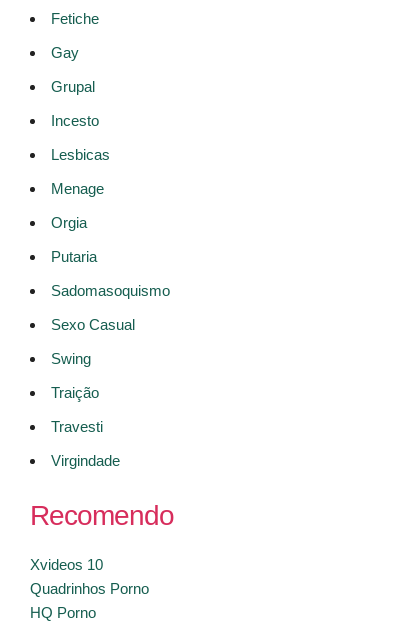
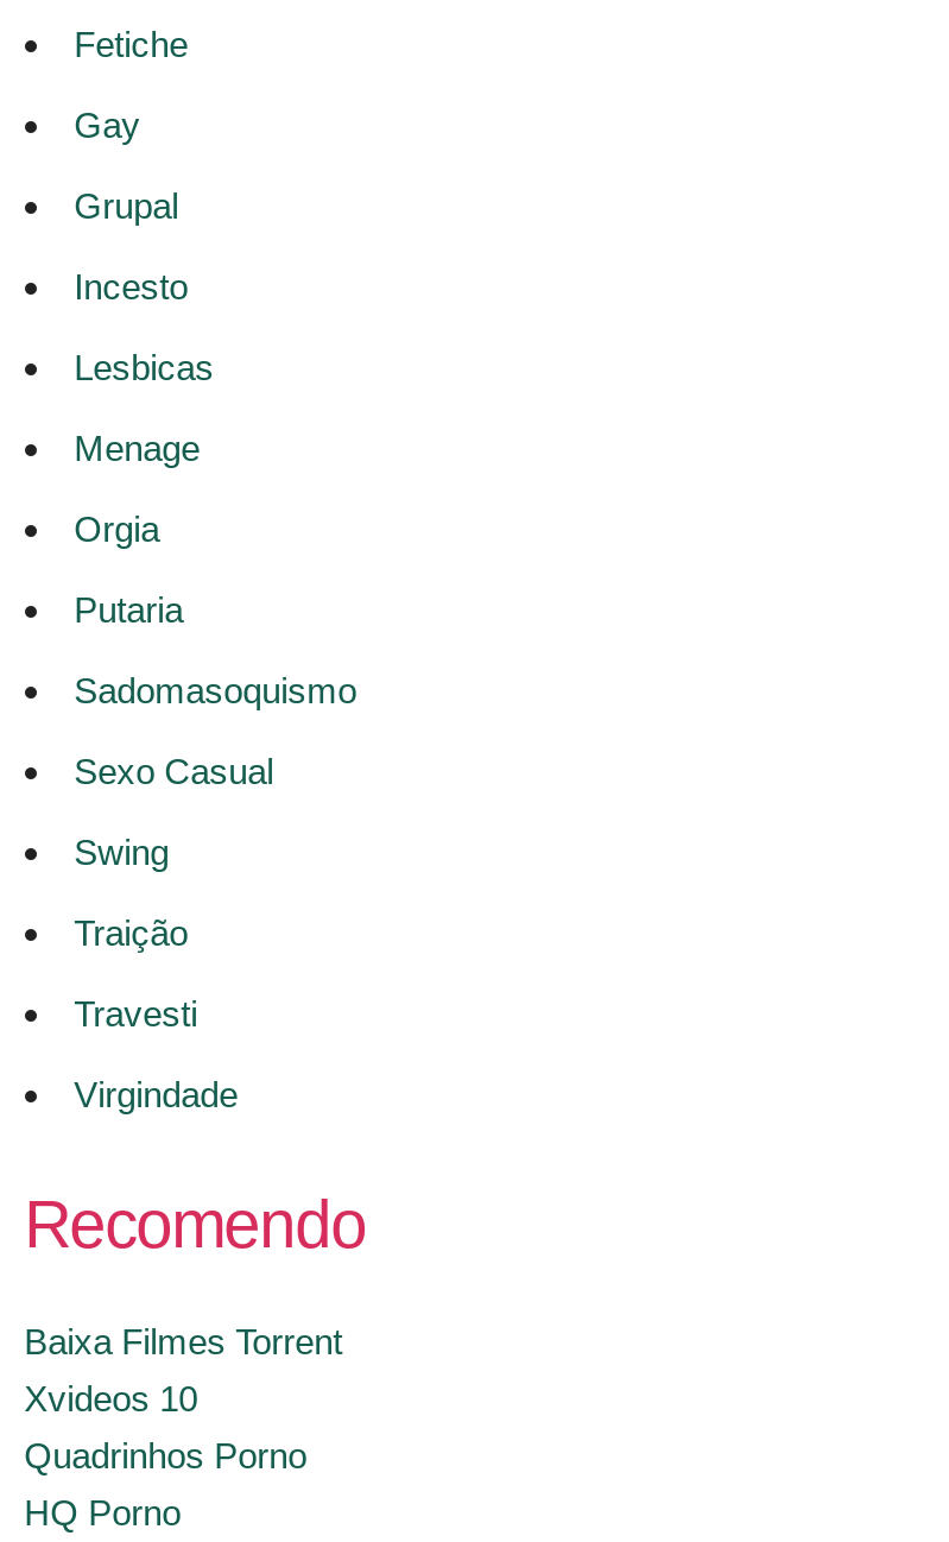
none -> [24,1320,342,1360] Baixa Filmes Torrent

